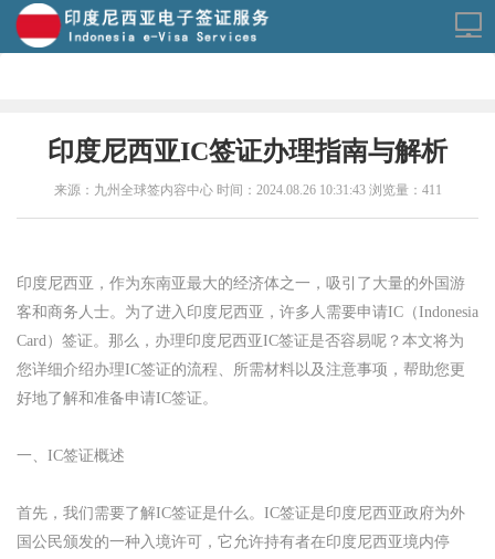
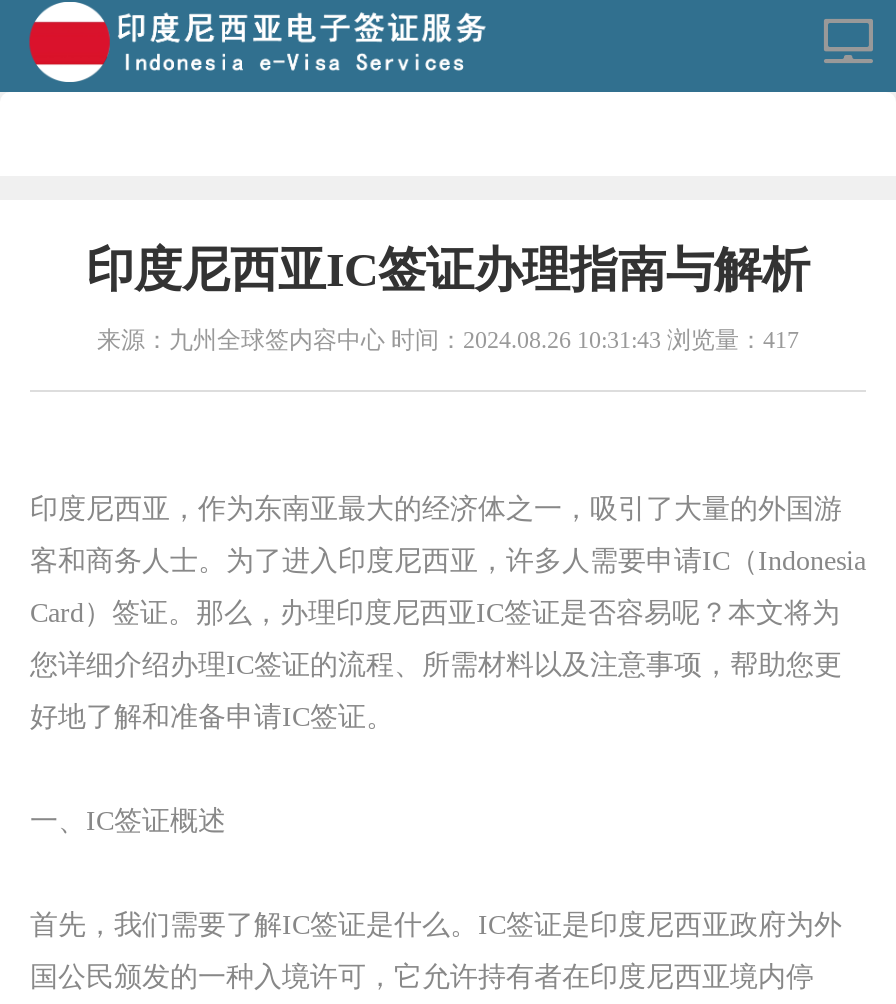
[54,182,441,198] 来源：九州全球签内容中心 时间：2024.08.26 10:31:43 浏览量：411 -> [97,326,799,354] 来源：九州全球签内容中心 时间：2024.08.26 10:31:43 浏览量：417

